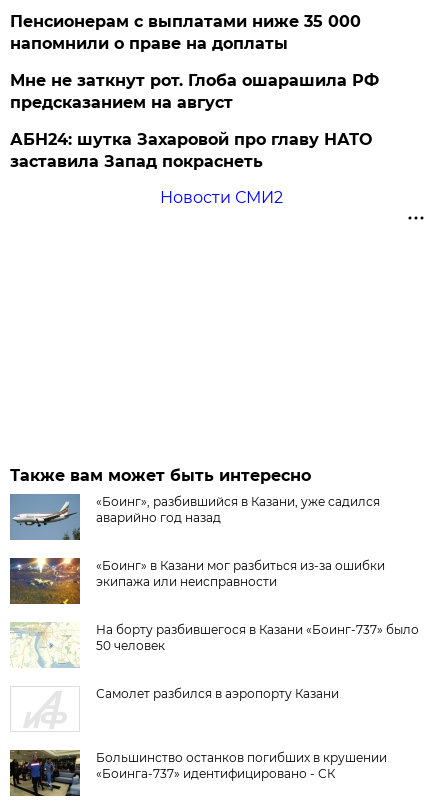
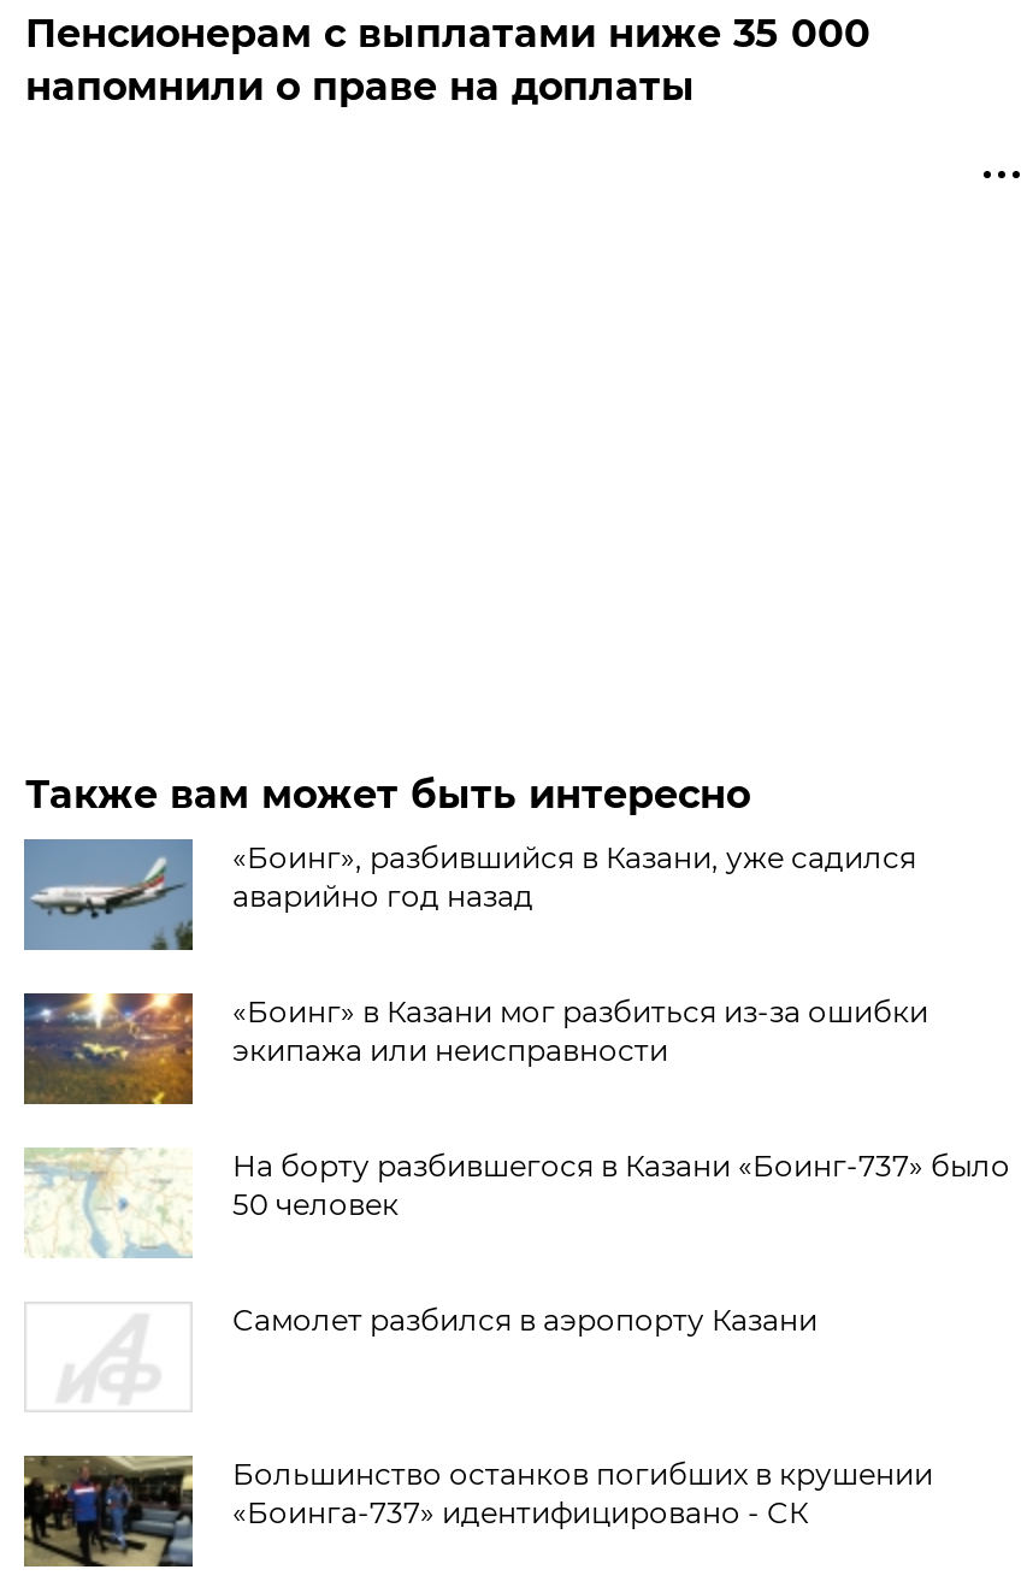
[10,71,379,207] Мне не заткнут рот. Глоба ошарашила РФ | предсказанием на август | АБН24: шутка Захаровой про главу НАТО | заставила Запад покраснеть | Новости СМИ2 -> none

